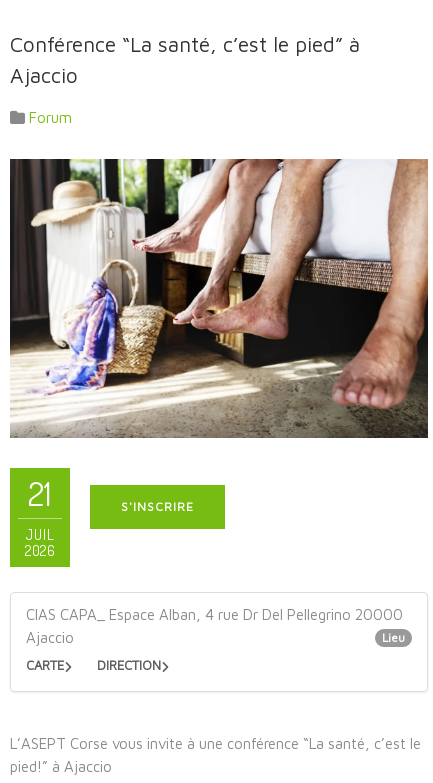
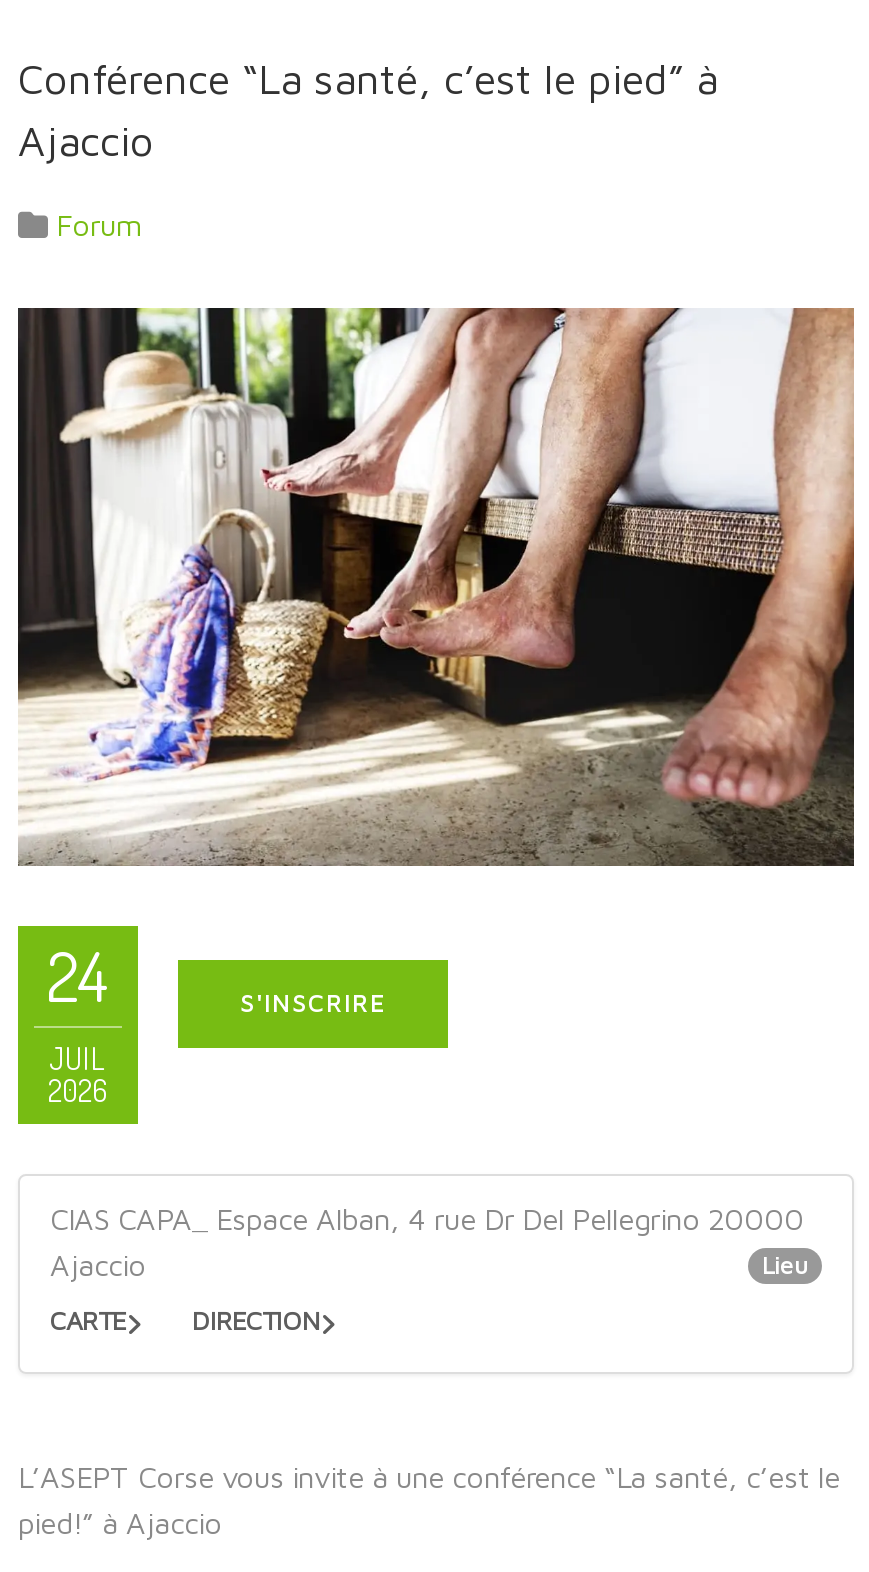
[28,471,52,514] 21 -> [47,931,109,1017] 24

